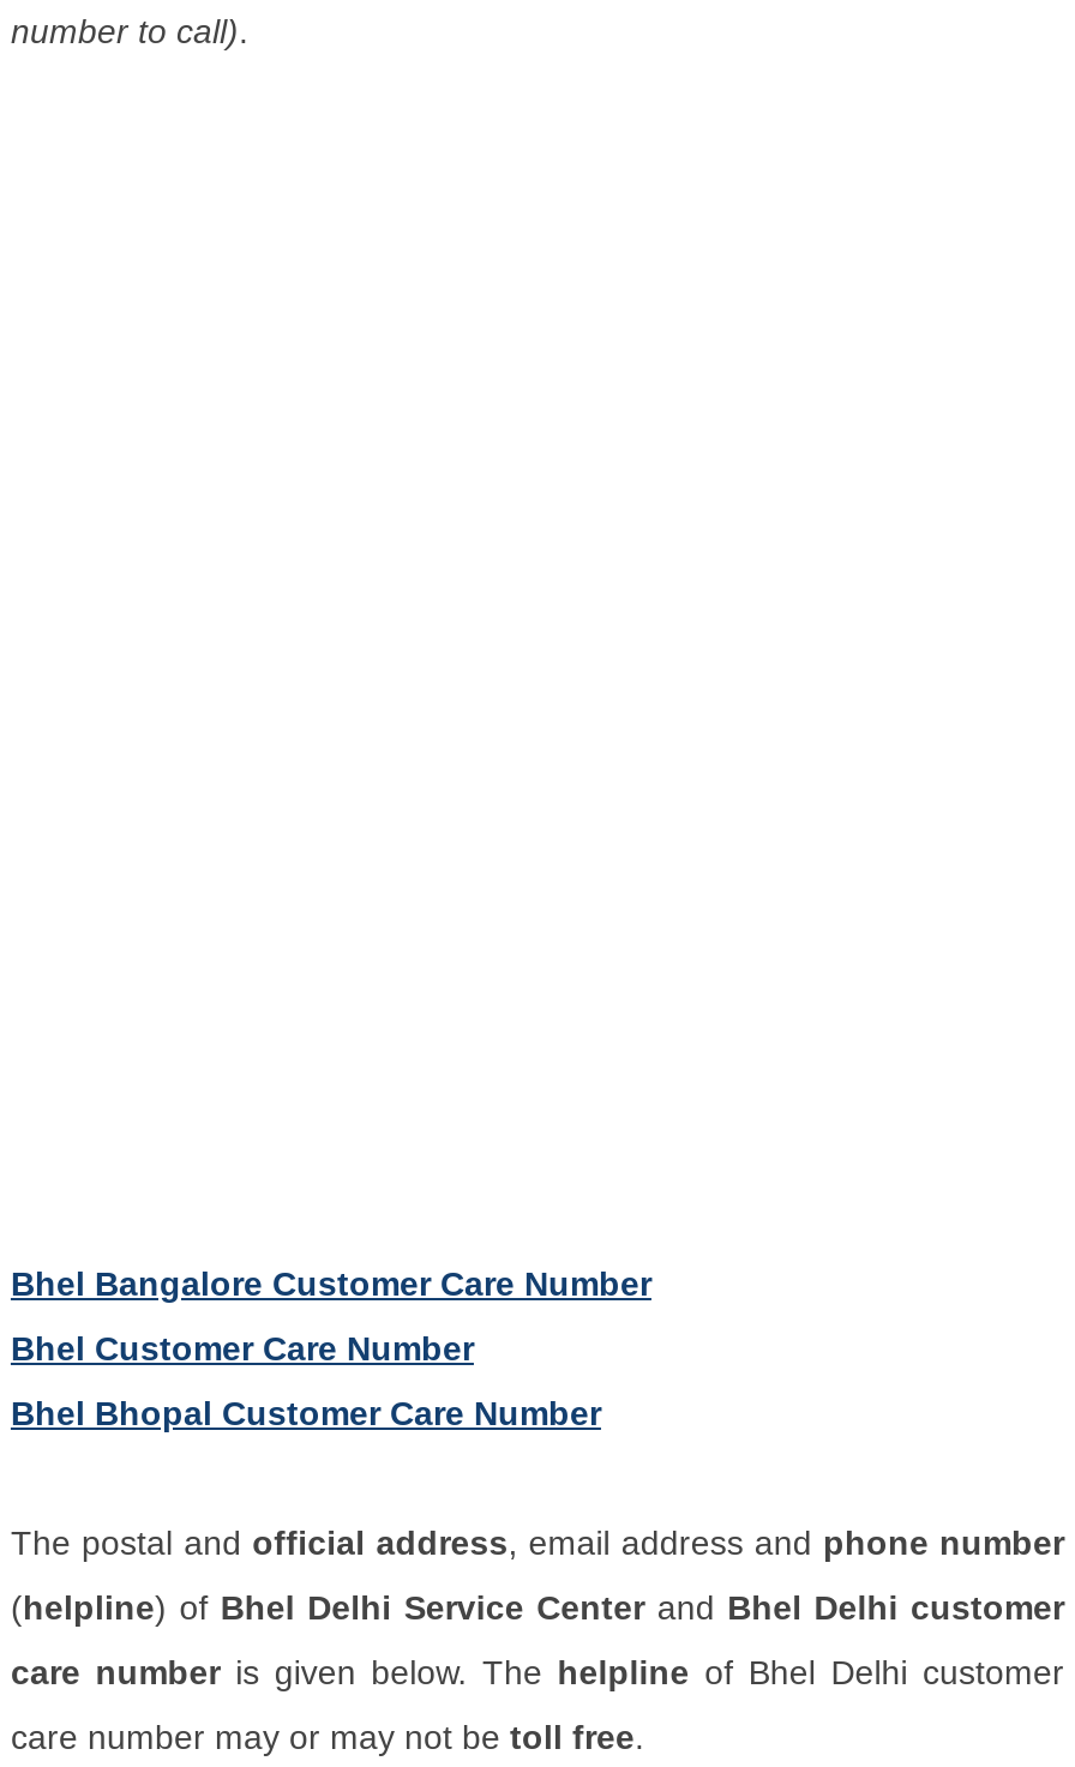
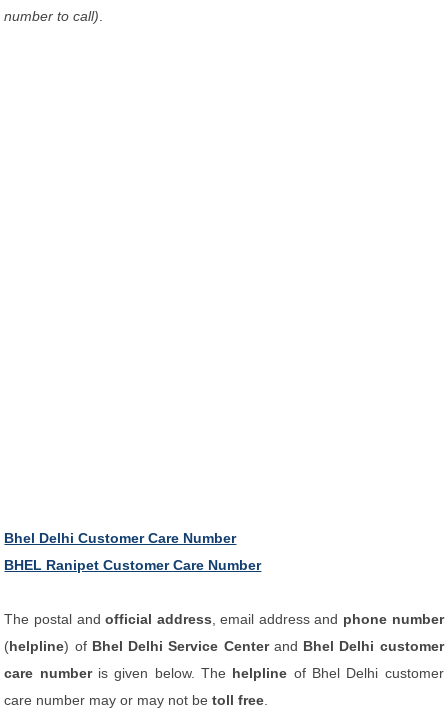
[11,1264,651,1432] Bhel Bangalore Customer Care Number | Bhel Customer Care Number | Bhel Bhopal Customer Care Number -> [4,530,261,573] Bhel Delhi Customer Care Number | BHEL Ranipet Customer Care Number

